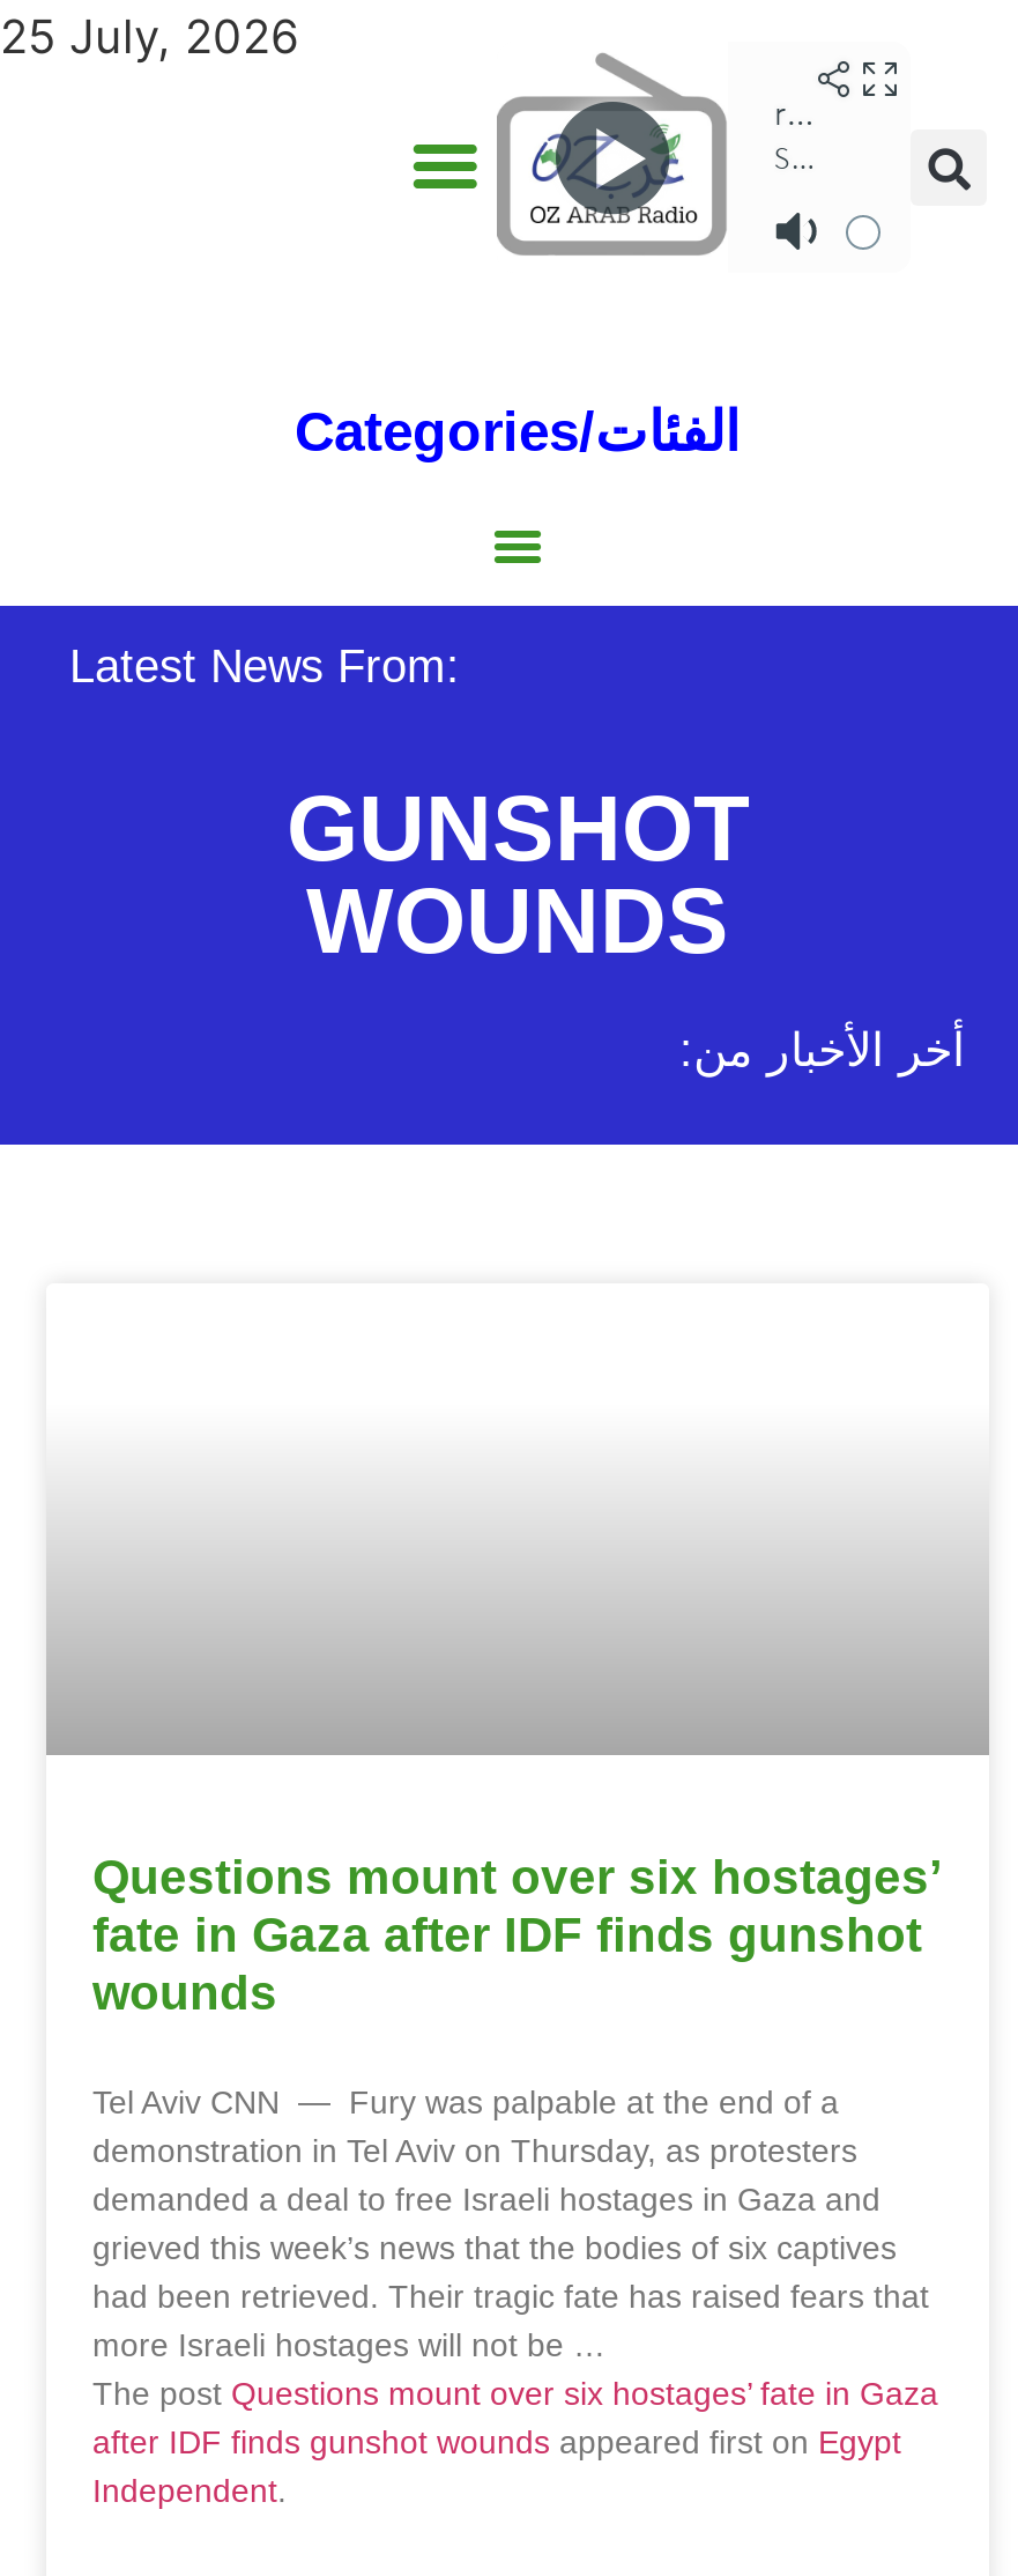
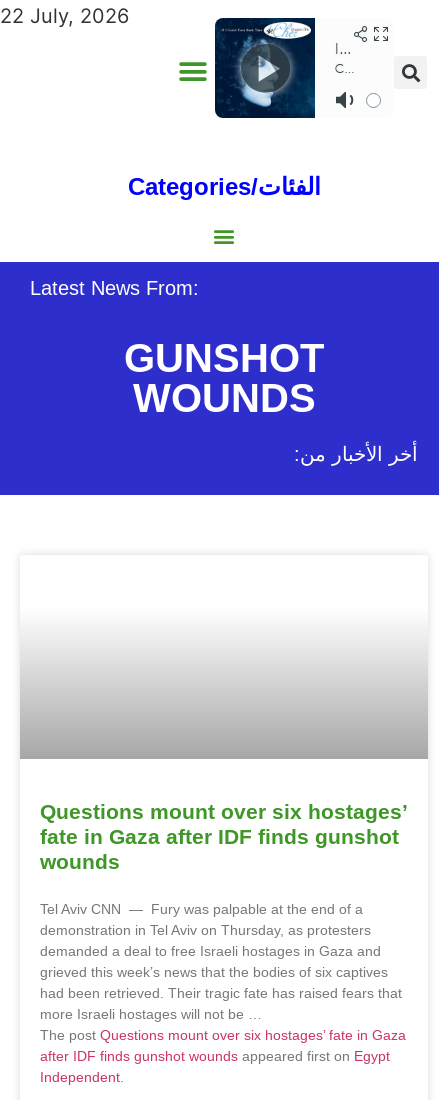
[0,9,298,65] 25 July, 2026 -> [0,4,129,28] 22 July, 2026
[497,42,728,273] [image] -> [214,17,316,119] [image]

